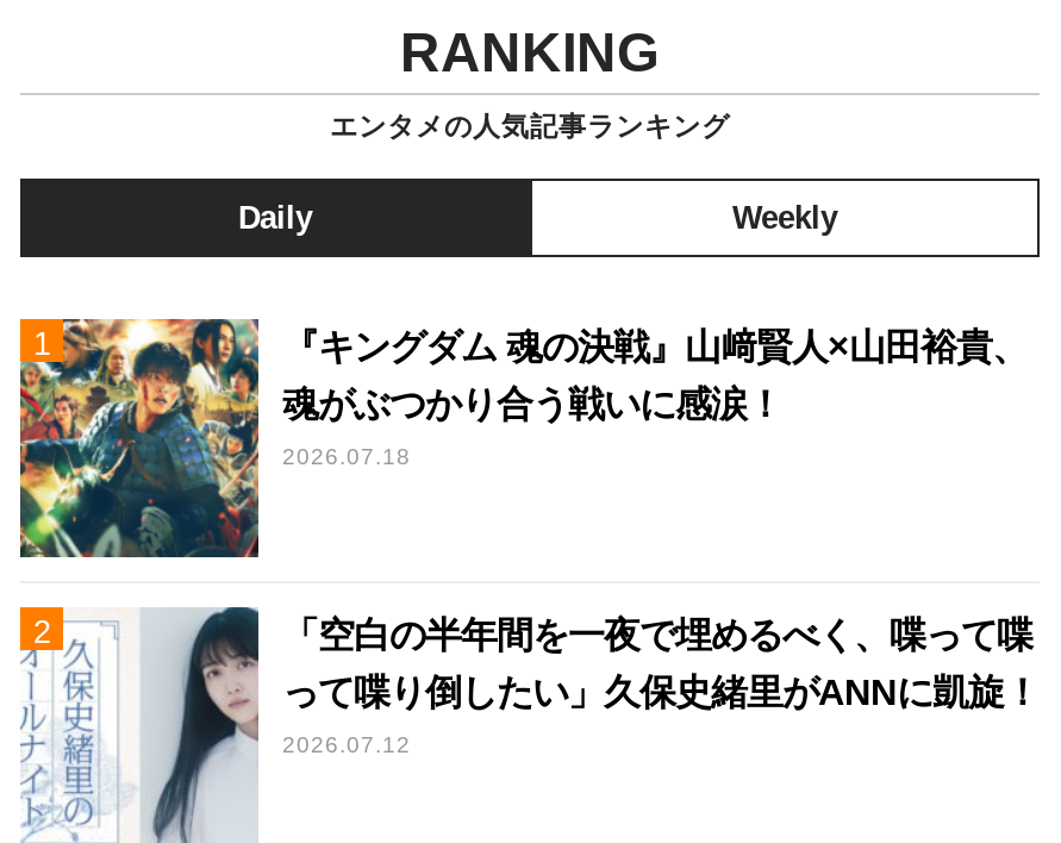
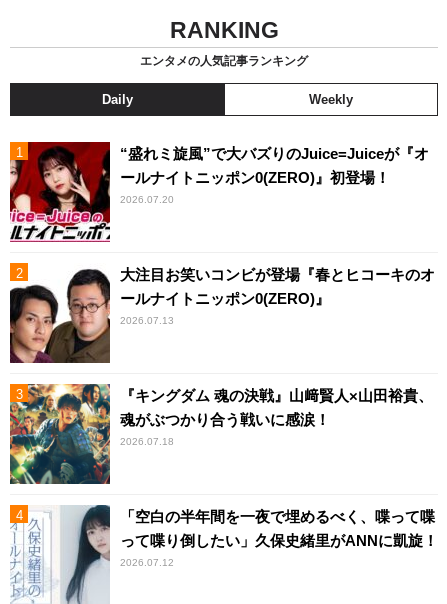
none -> [9,141,429,243] [image] | “盛れミ旋風”で大バズりのJuice=Juiceが『オ | ールナイトニッポン0(ZERO)』初登場！ | 2026.07.20
none -> [9,266,435,364] [image] | 大注目お笑いコンビが登場『春とヒコーキのオ | ールナイトニッポン0(ZERO)』 | 2026.07.13

